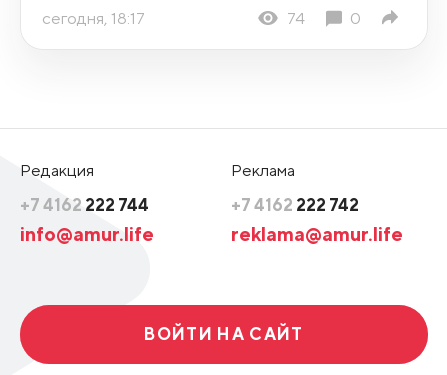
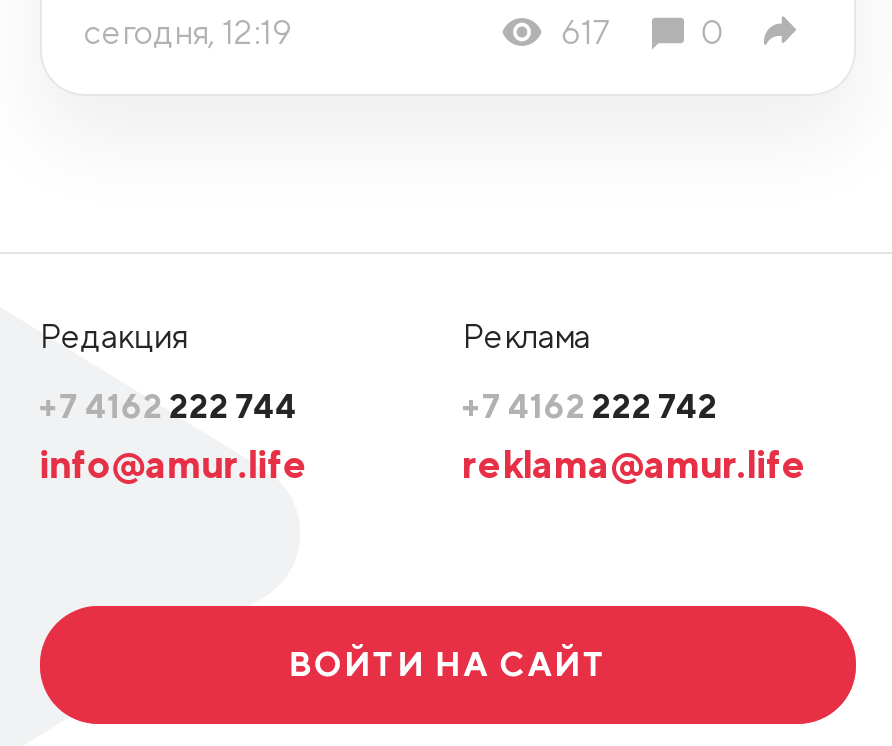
[42,8,305,28] сегодня, 18:17 | 74 -> [84,11,611,51] сегодня, 12:19 | 617

